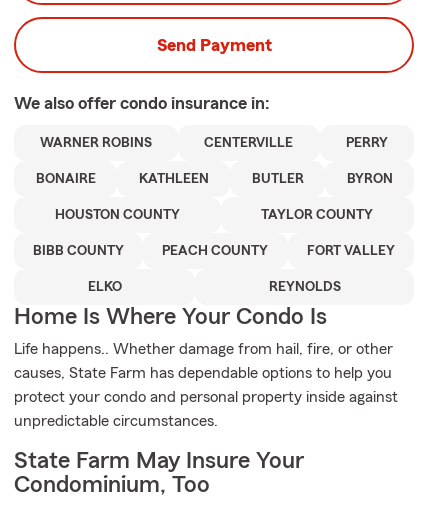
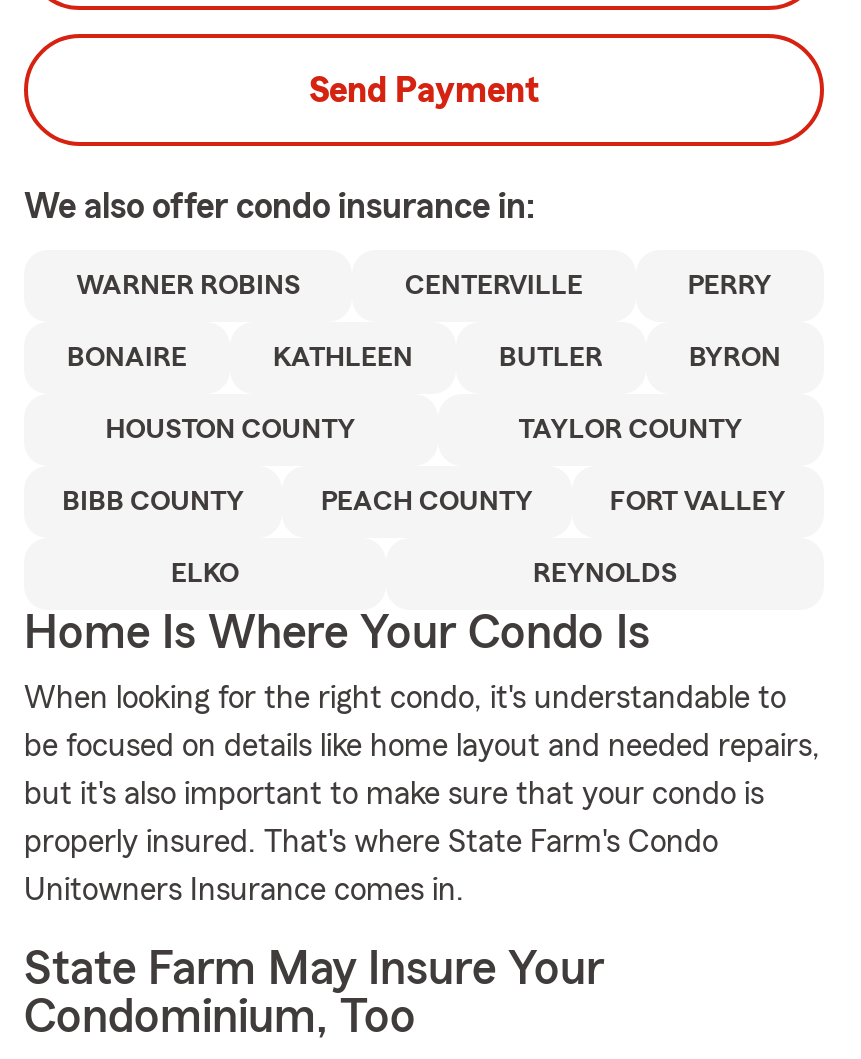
[14,341,398,429] Life happens.. Whether damage from hail, fire, or other | causes, State Farm has dependable options to help you | protect your condo and personal property inside against | unpredictable circumstances. -> [24,682,820,906] When looking for the right condo, it's understandable to | be focused on details like home layout and needed repairs, | but it's also important to make sure that your condo is | properly insured. That's where State Farm's Condo | Unitowners Insurance comes in.

